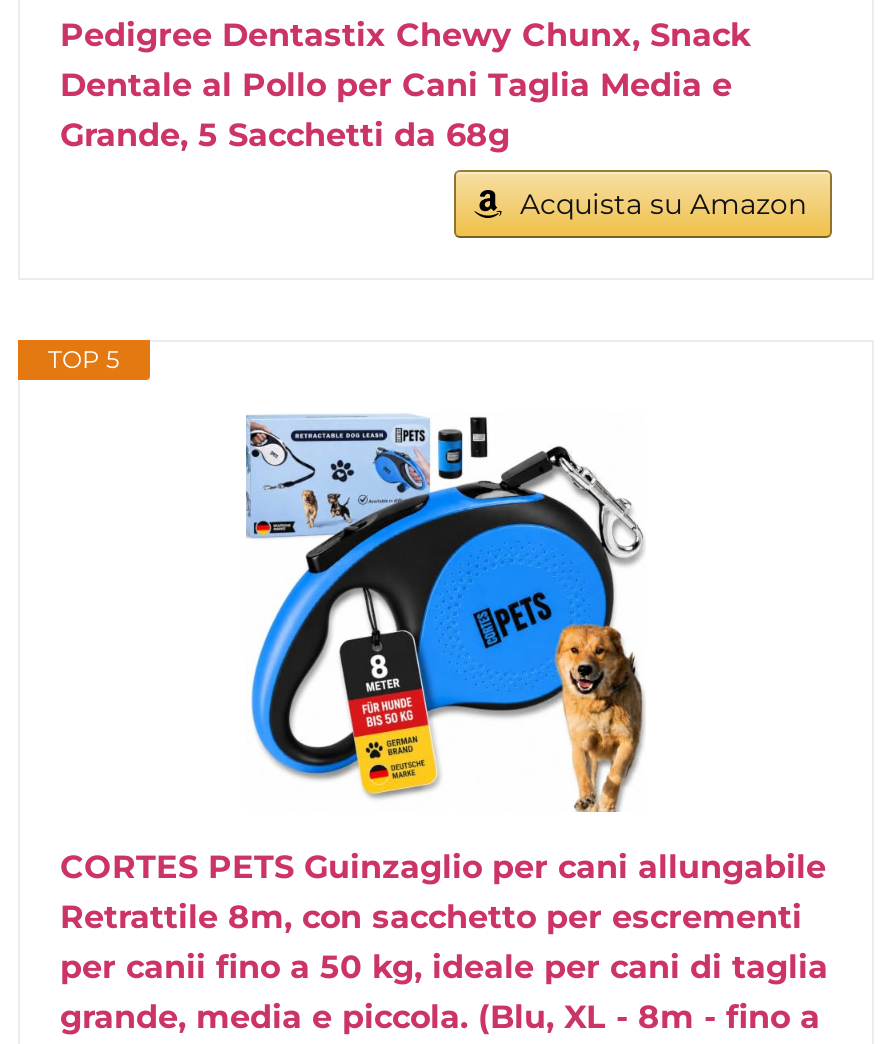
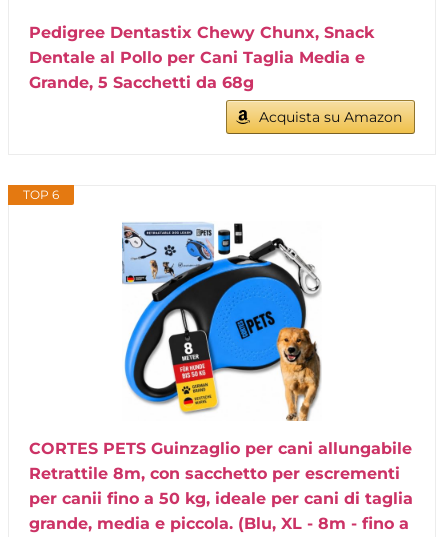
[48,345,120,375] TOP 5 -> [23,187,59,202] TOP 6

